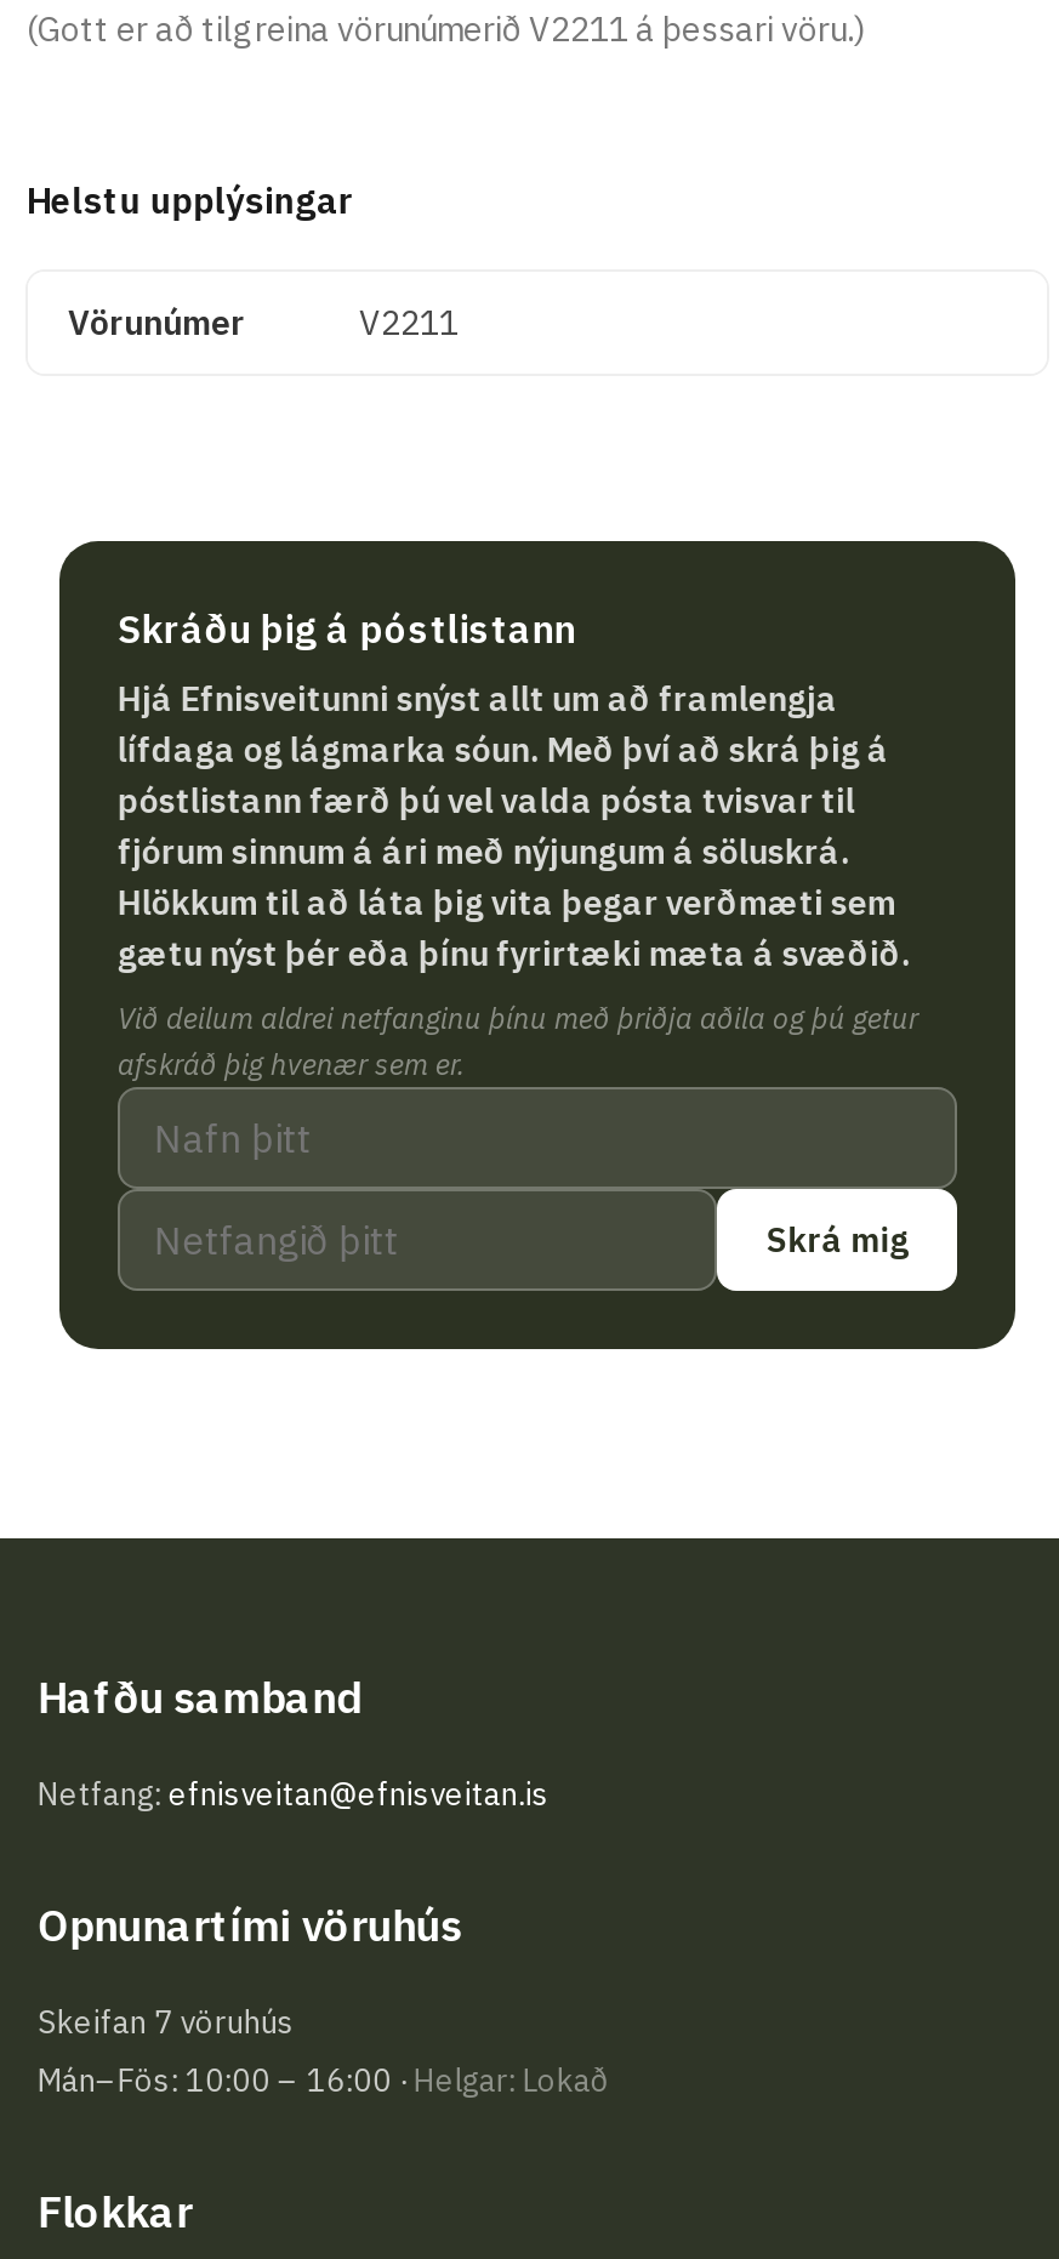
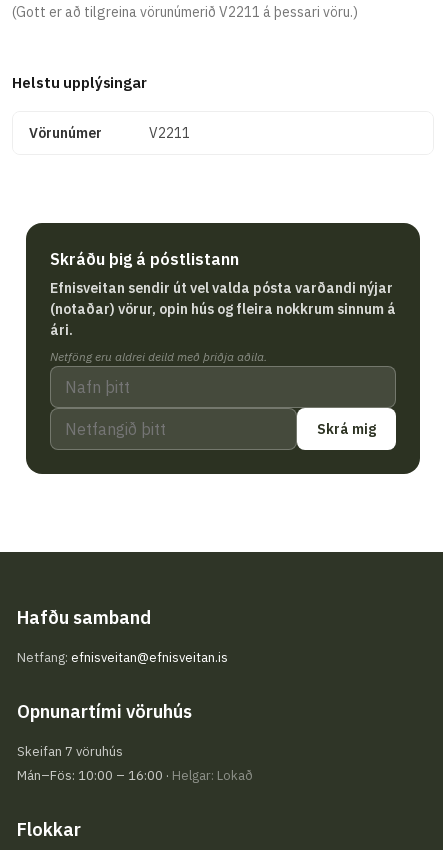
[117,677,911,976] Hjá Efnisveitunni snýst allt um að framlengja | lífdaga og lágmarka sóun. Með því að skrá þig á | póstlistann færð þú vel valda pósta tvisvar til | fjórum sinnum á ári með nýjungum á söluskrá. | Hlökkum til að láta þig vita þegar verðmæti sem | gætu nýst þér eða þínu fyrirtæki mæta á svæðið. -> [50,279,396,339] Efnisveitan sendir út vel valda pósta varðandi nýjar | (notaðar) vörur, opin hús og fleira nokkrum sinnum á | ári.
[117,1000,918,1083] Við deilum aldrei netfanginu þínu með þriðja aðila og þú getur | afskráð þig hvenær sem er. -> [50,349,267,364] Netföng eru aldrei deild með þriðja aðila.

